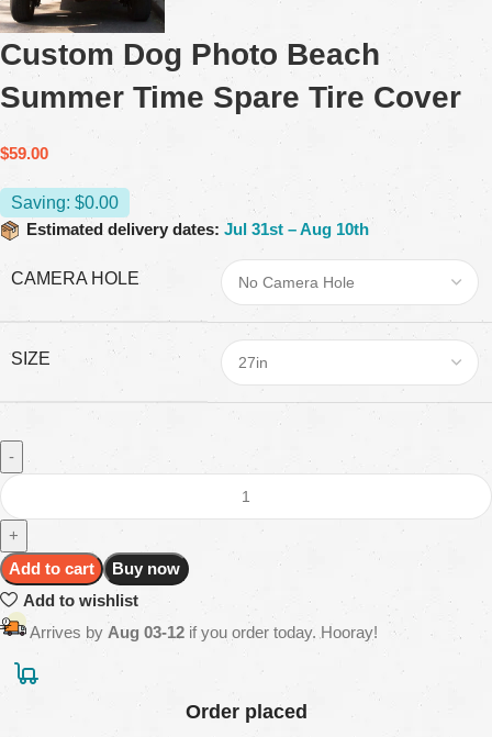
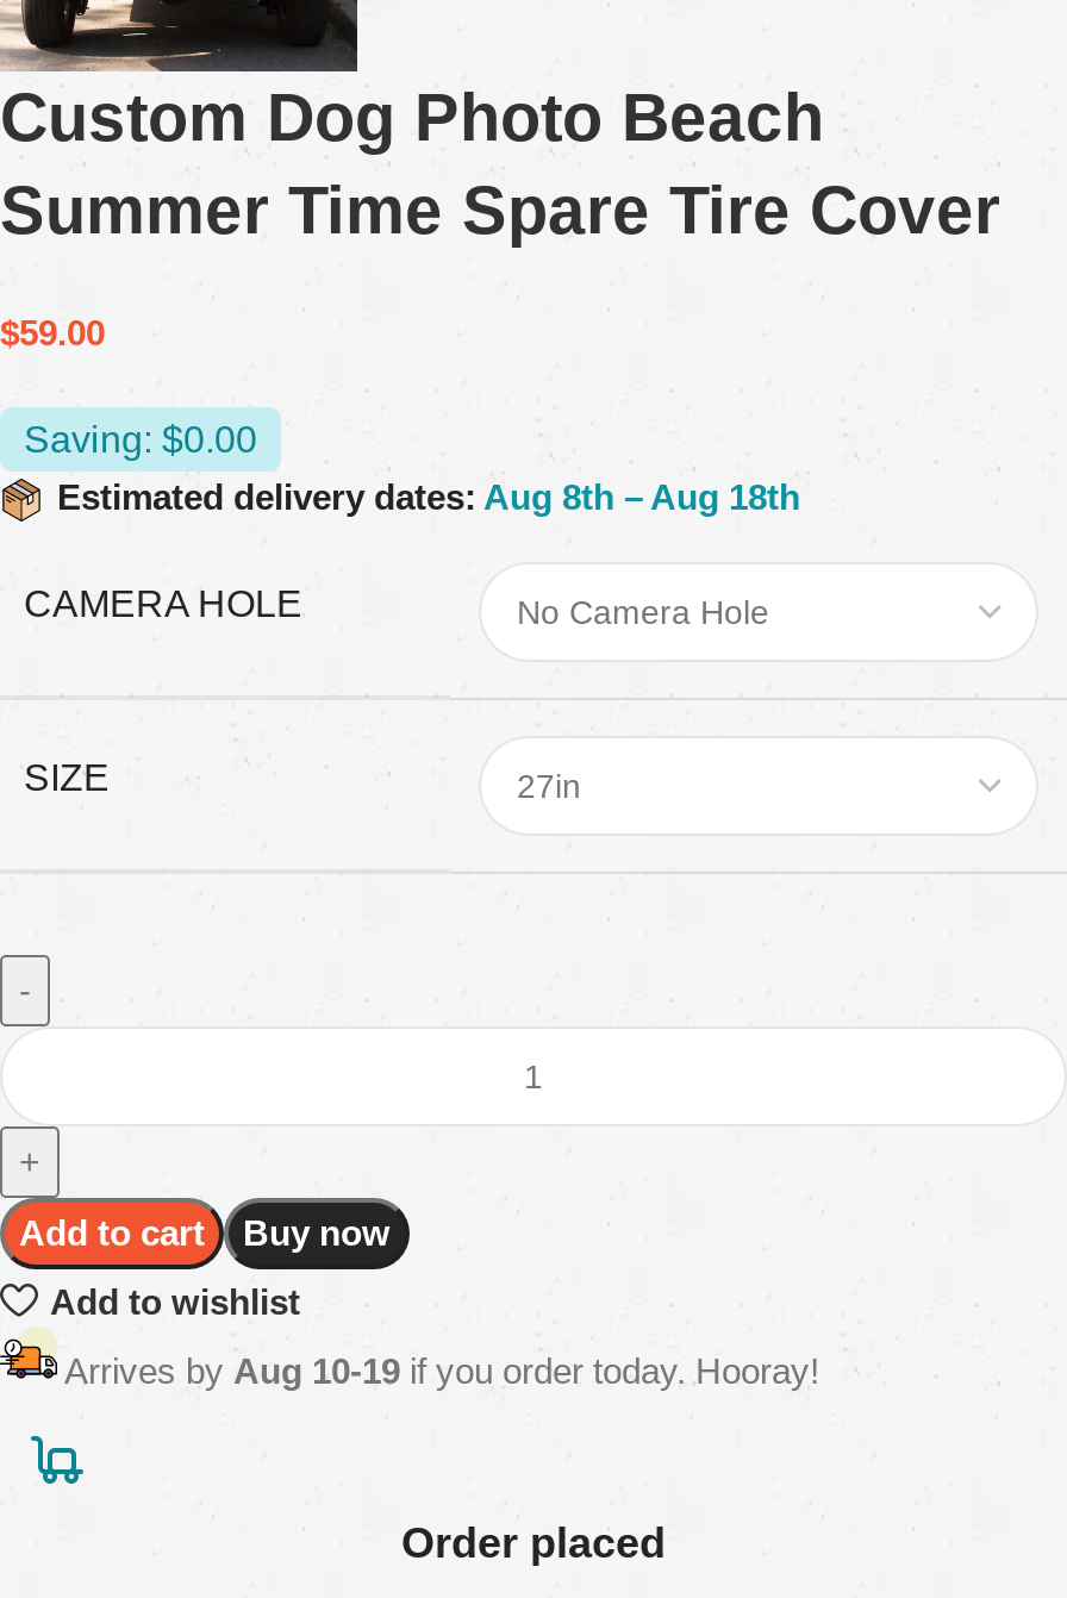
[26,220,369,238] Estimated delivery dates: Jul 31st – Aug 10th -> [57,476,800,517] Estimated delivery dates: Aug 8th – Aug 18th
[30,623,378,641] Arrives by Aug 03-12 if you order today. Hooray! -> [64,1350,819,1391] Arrives by Aug 10-19 if you order today. Hooray!

